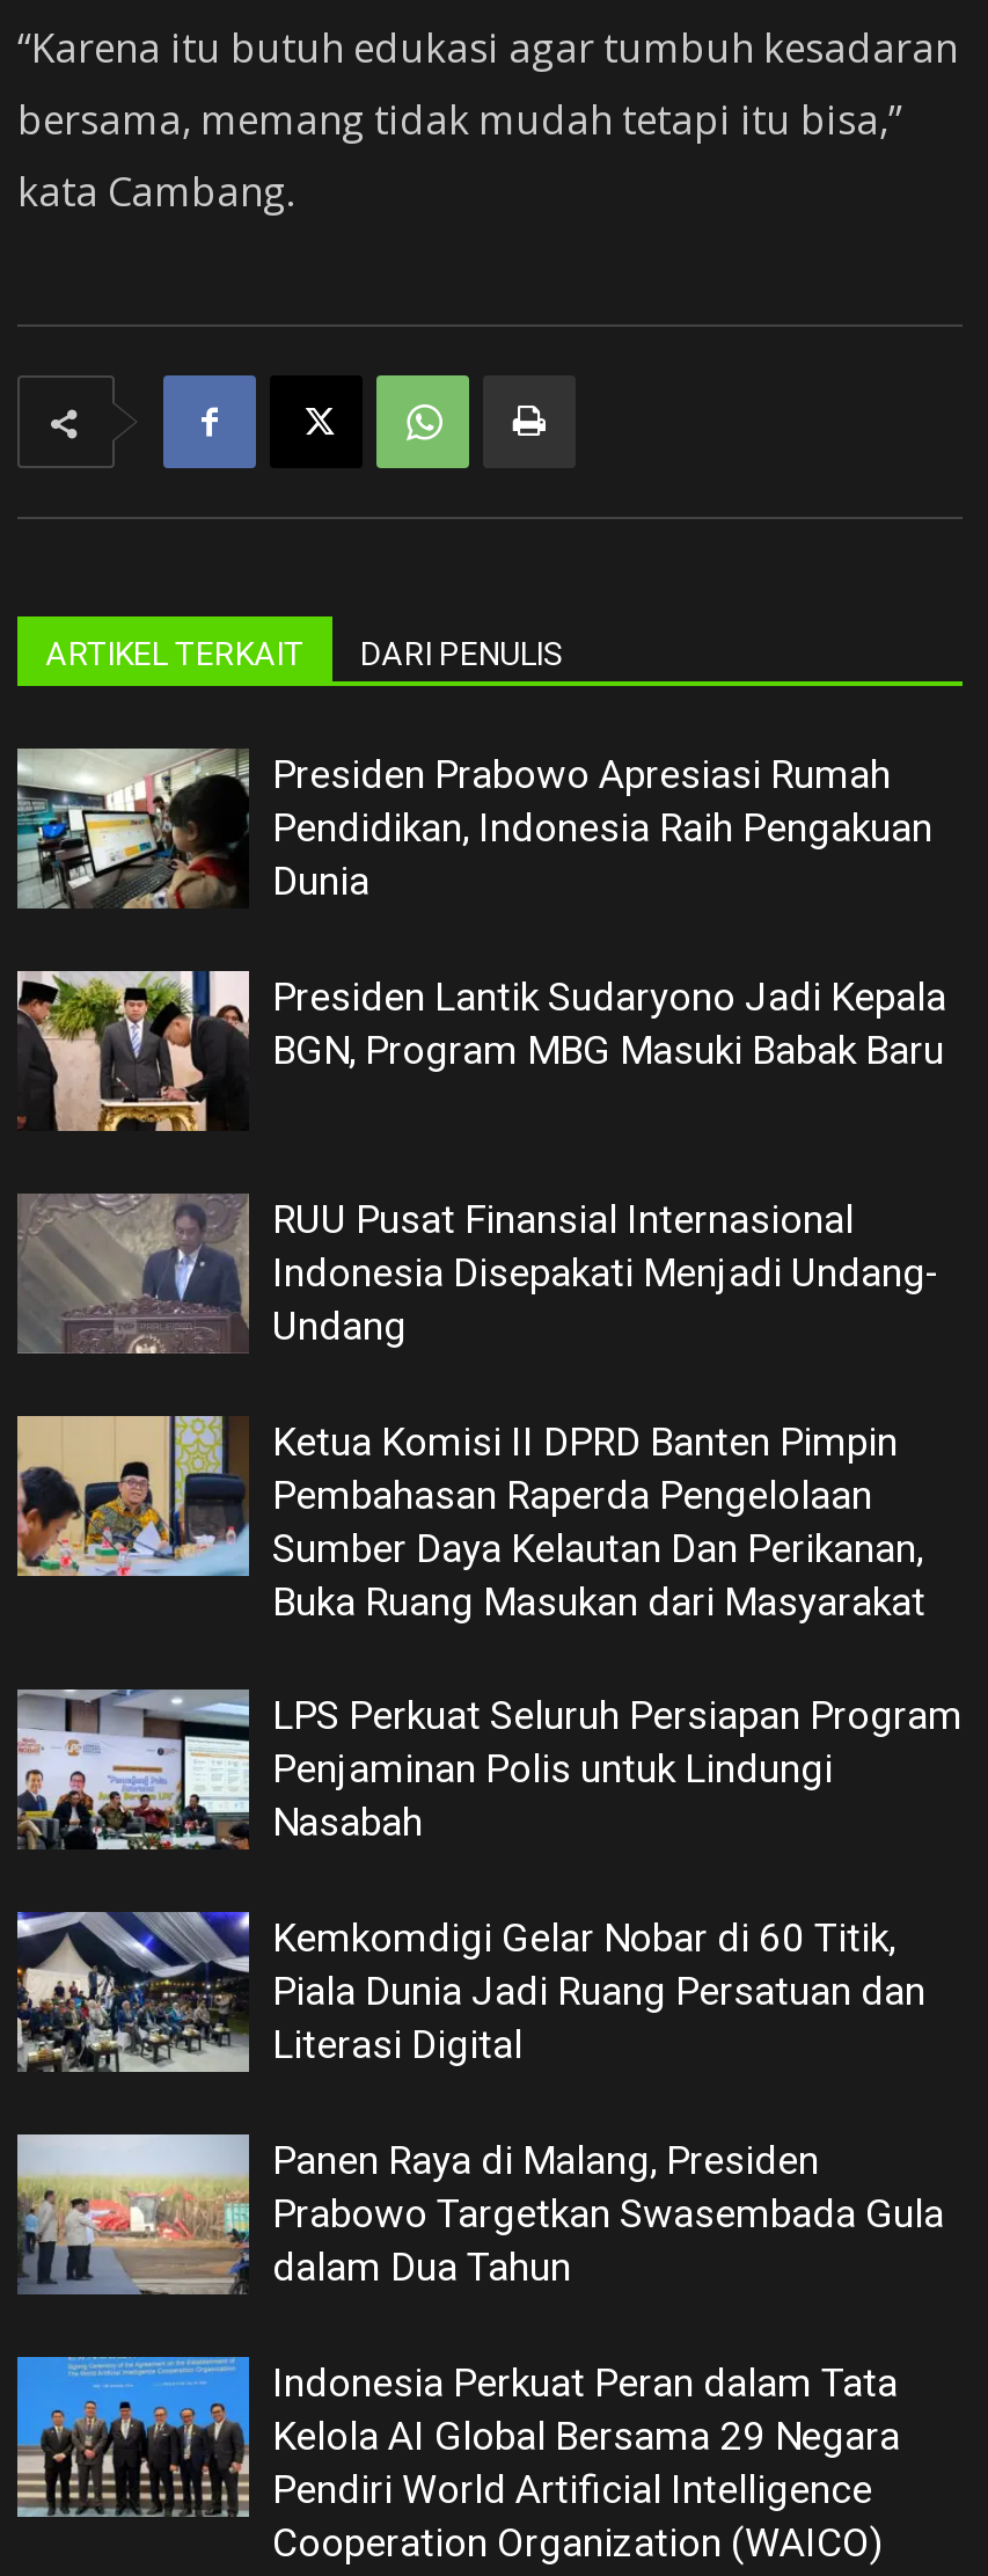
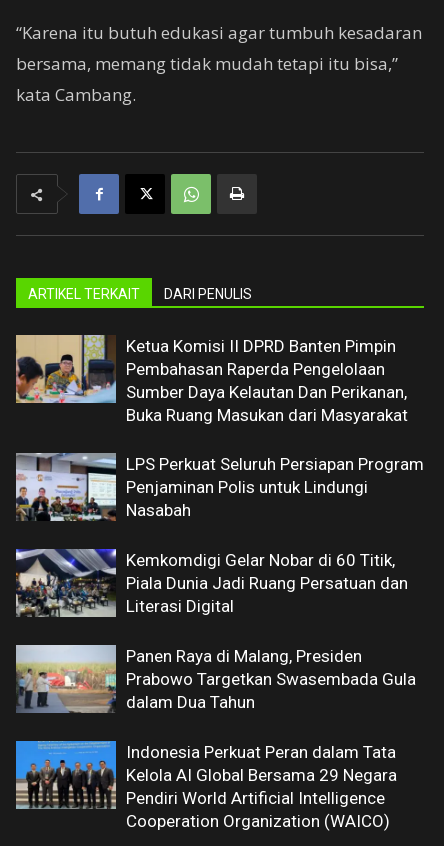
[15,749,946,1073] [image] | Presiden Prabowo Apresiasi Rumah | Pendidikan, Indonesia Raih Pengakuan | Dunia | Presiden Lantik Sudaryono Jadi Kepala | BGN, Program MBG Masuki Babak Baru -> none
[15,969,939,1349] [image] | RUU Pusat Finansial Internasional | Indonesia Disepakati Menjadi Undang- | Undang -> none
[15,1191,240,1356] [image] -> none

